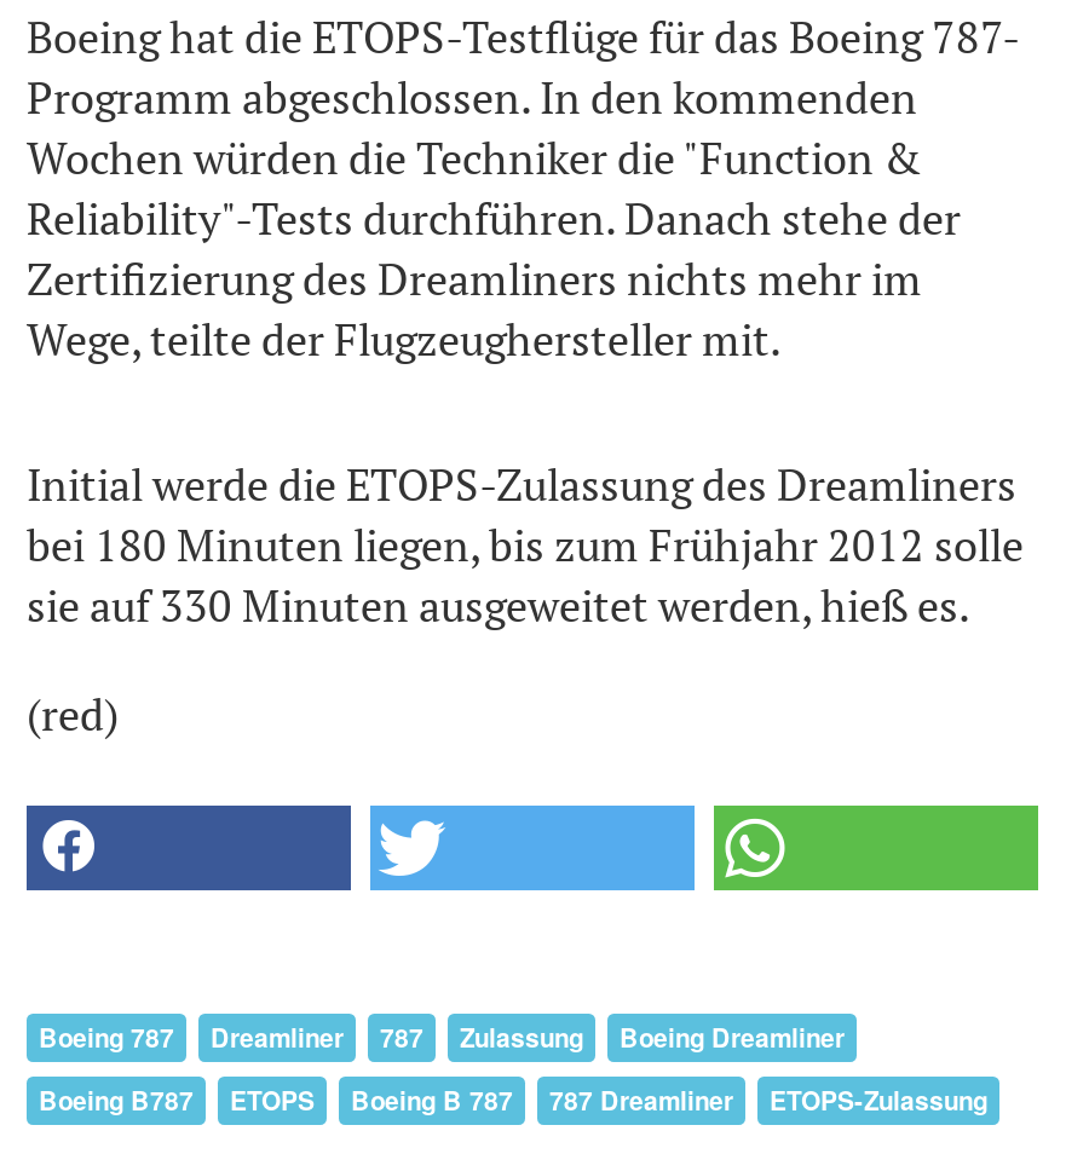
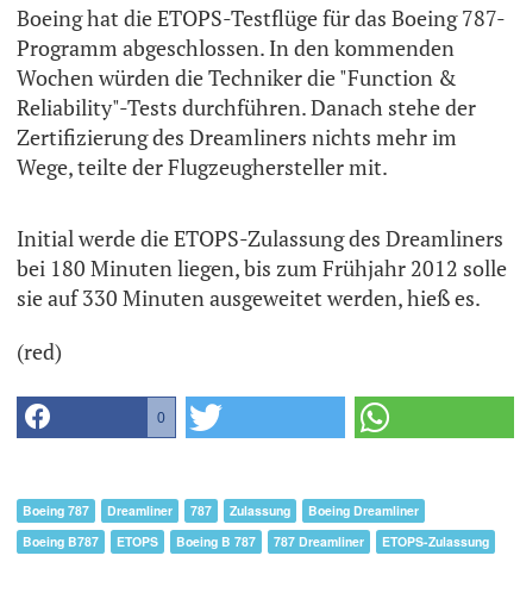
none -> [157,410,166,426] 0

